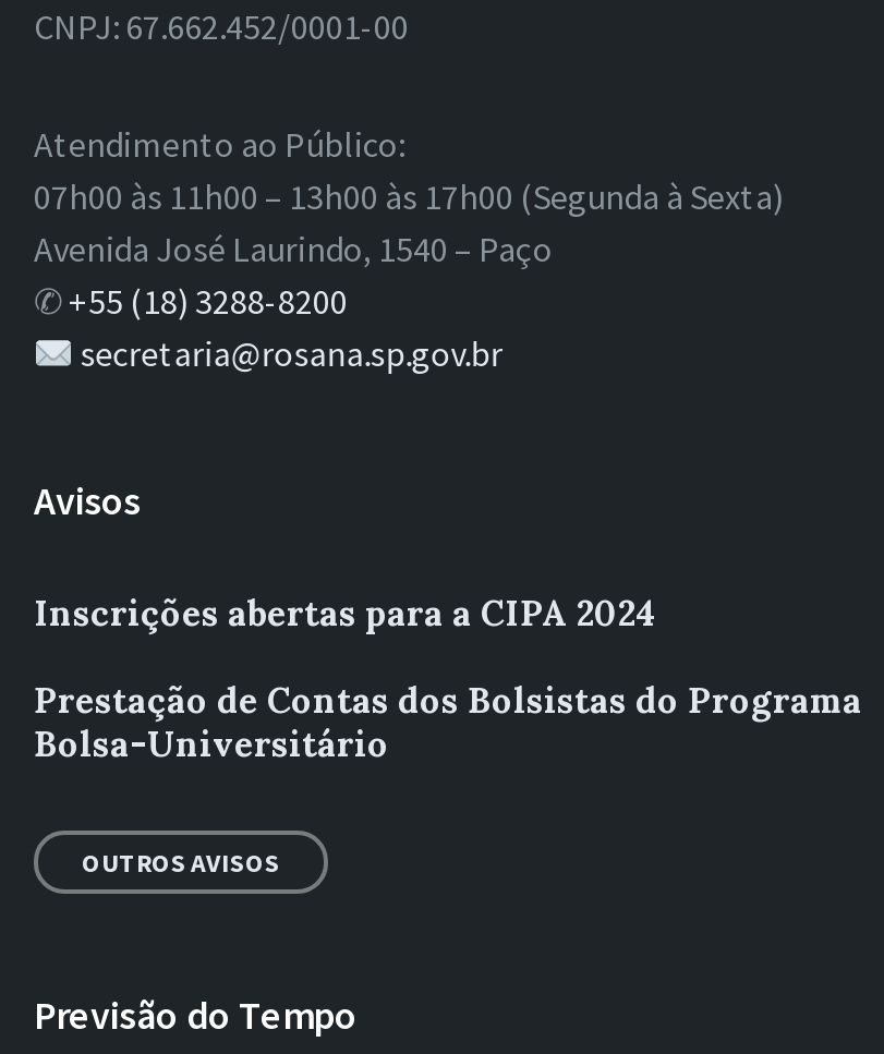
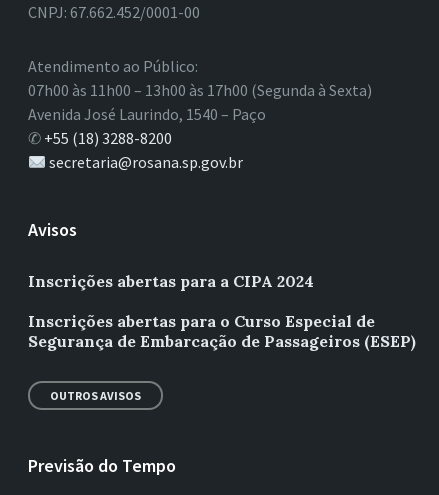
[34,679,862,766] Prestação de Contas dos Bolsistas do Programa | Bolsa-Universitário -> [28,311,416,351] Inscrições abertas para o Curso Especial de | Segurança de Embarcação de Passageiros (ESEP)

